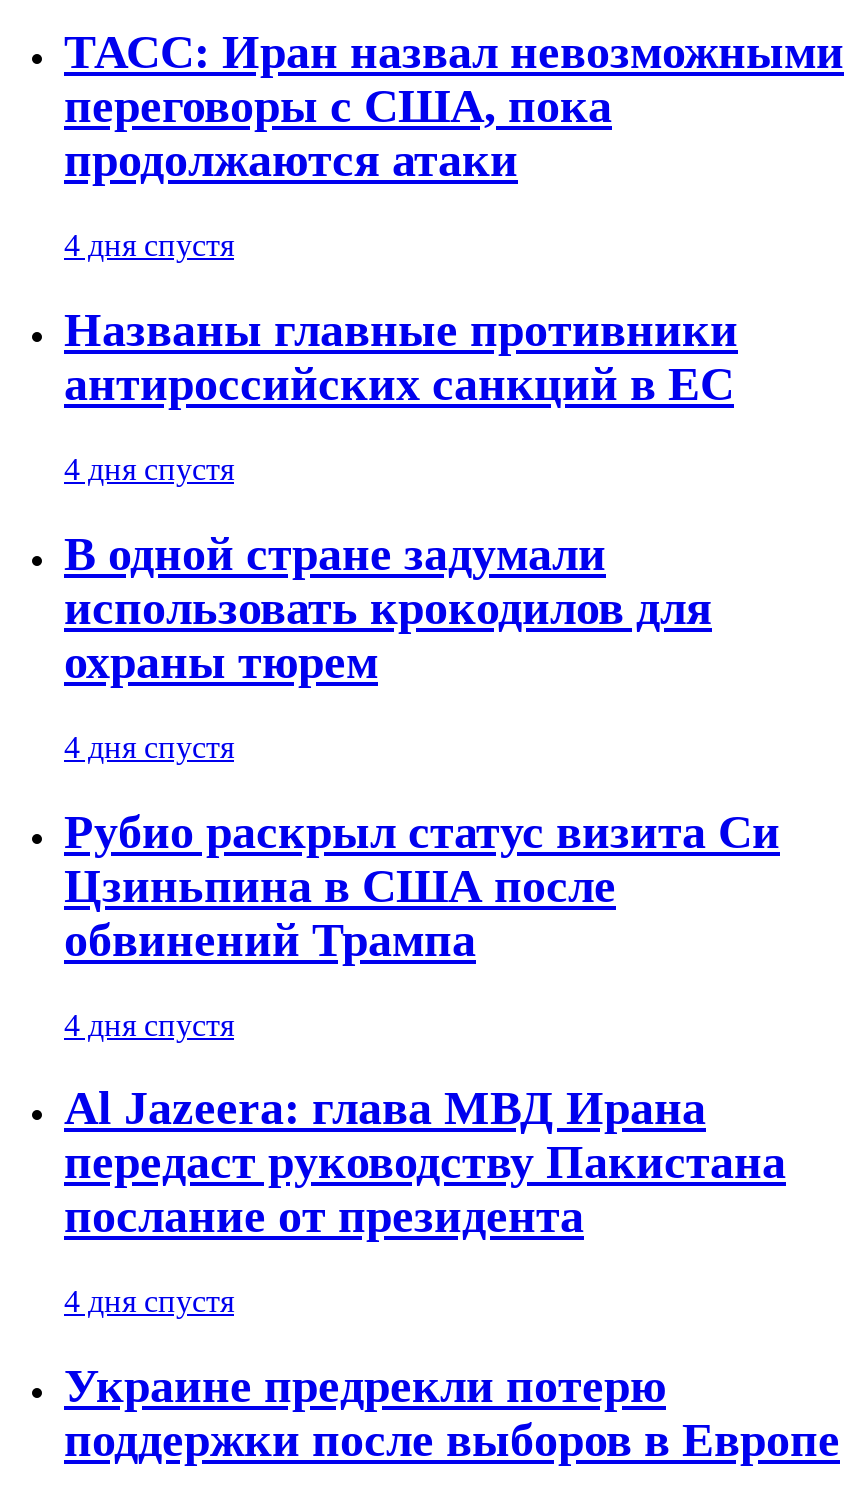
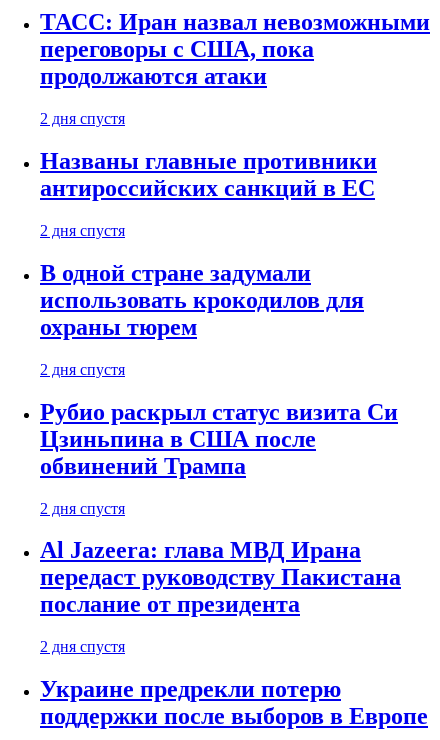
[64,228,234,262] 4 дня спустя -> [40,110,125,127] 2 дня спустя
[64,452,234,486] 4 дня спустя -> [40,222,125,239] 2 дня спустя
[64,730,234,764] 4 дня спустя -> [40,361,125,378] 2 дня спустя
[64,1007,234,1041] 4 дня спустя -> [40,500,125,517] 2 дня спустя
[64,1285,234,1319] 4 дня спустя -> [40,638,125,655] 2 дня спустя

